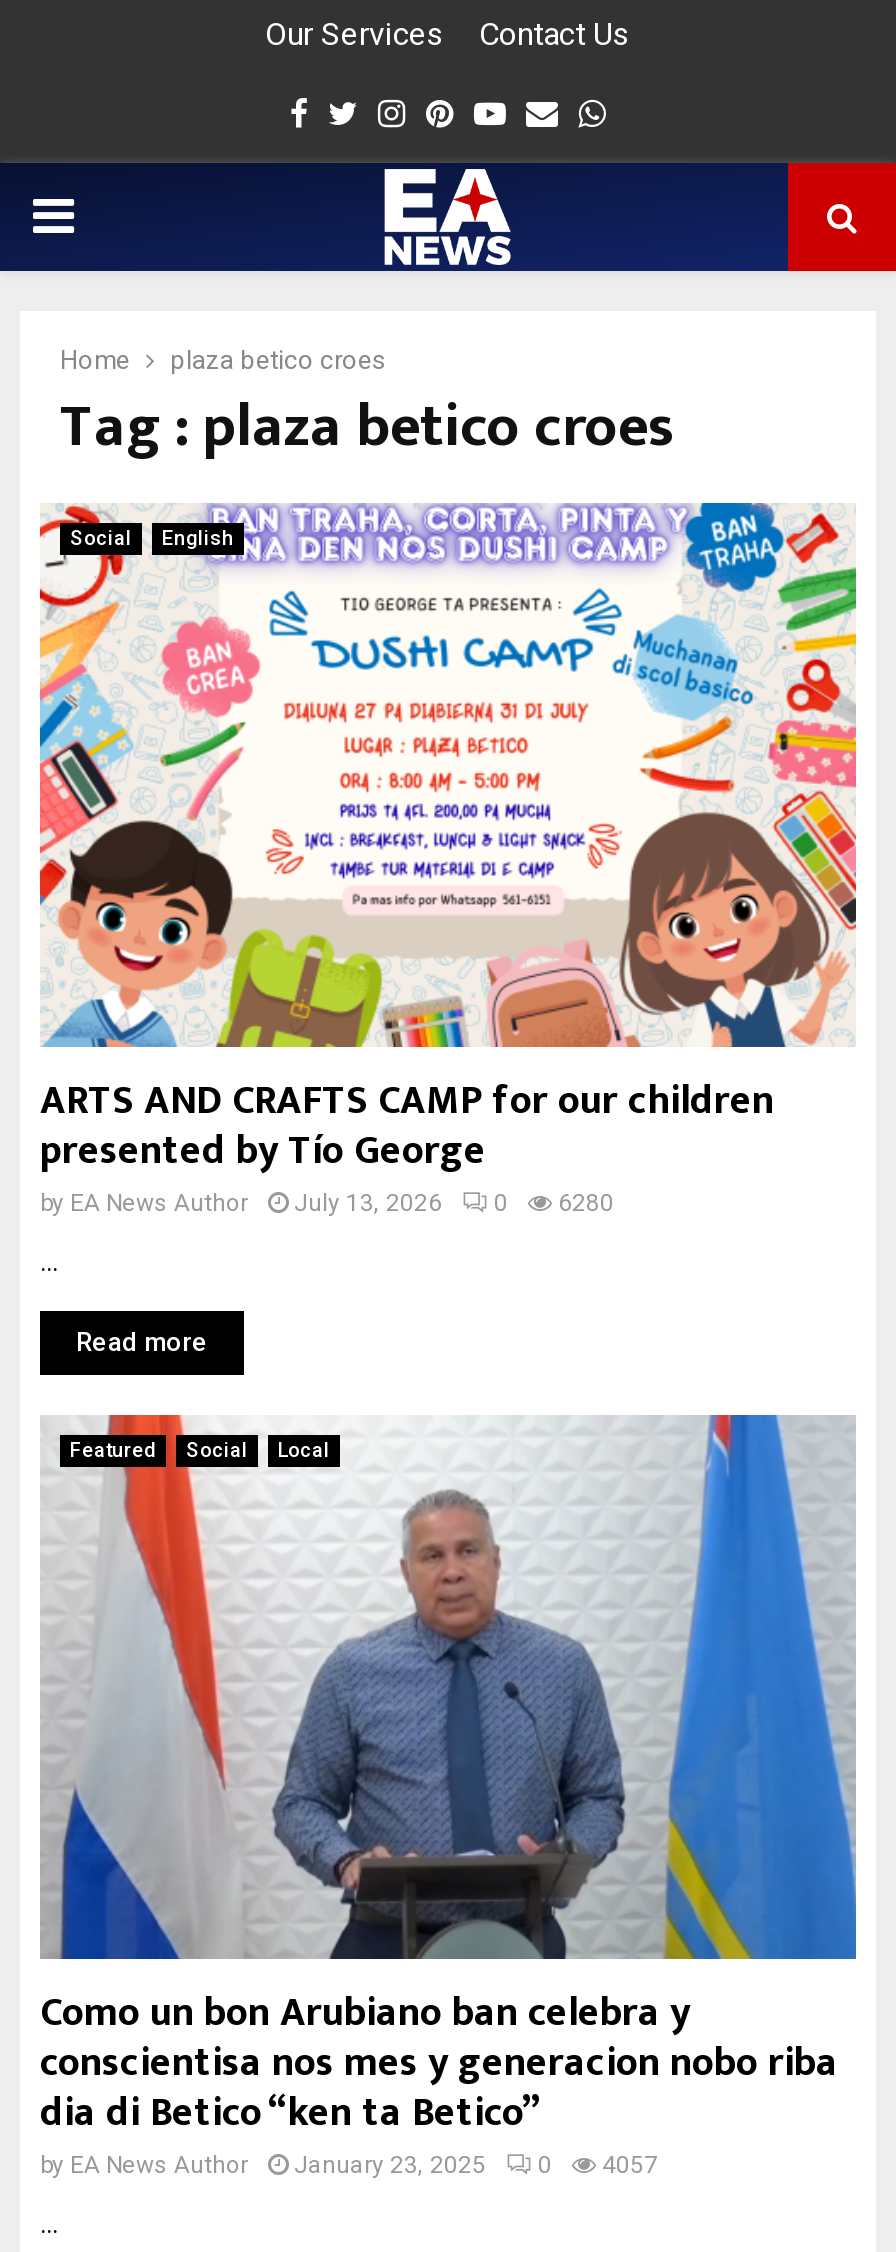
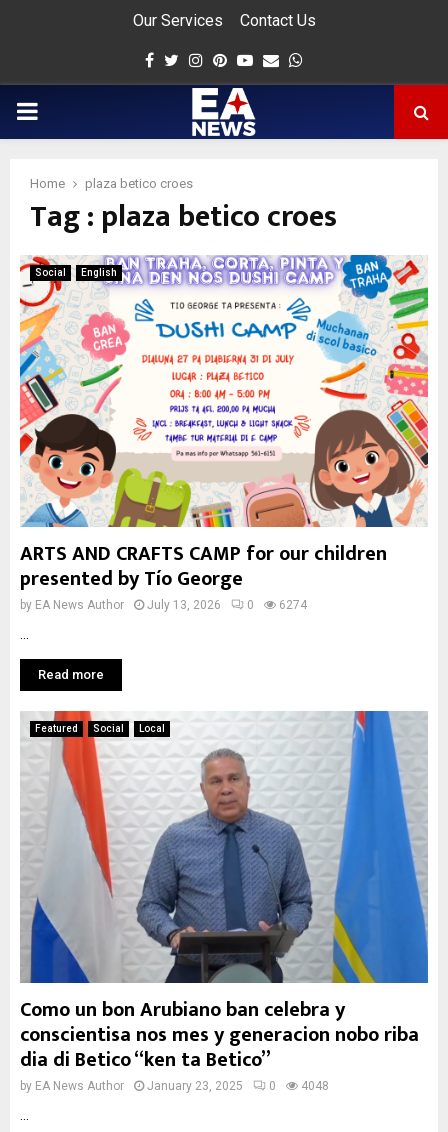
[40,1189,614,1217] by EA News Author July 13, 2026 0 6280 -> [20,598,307,612] by EA News Author July 13, 2026 0 6274
[40,2151,658,2179] by EA News Author January 23, 2025 0 4057 -> [20,1079,329,1093] by EA News Author January 23, 2025 0 4048

